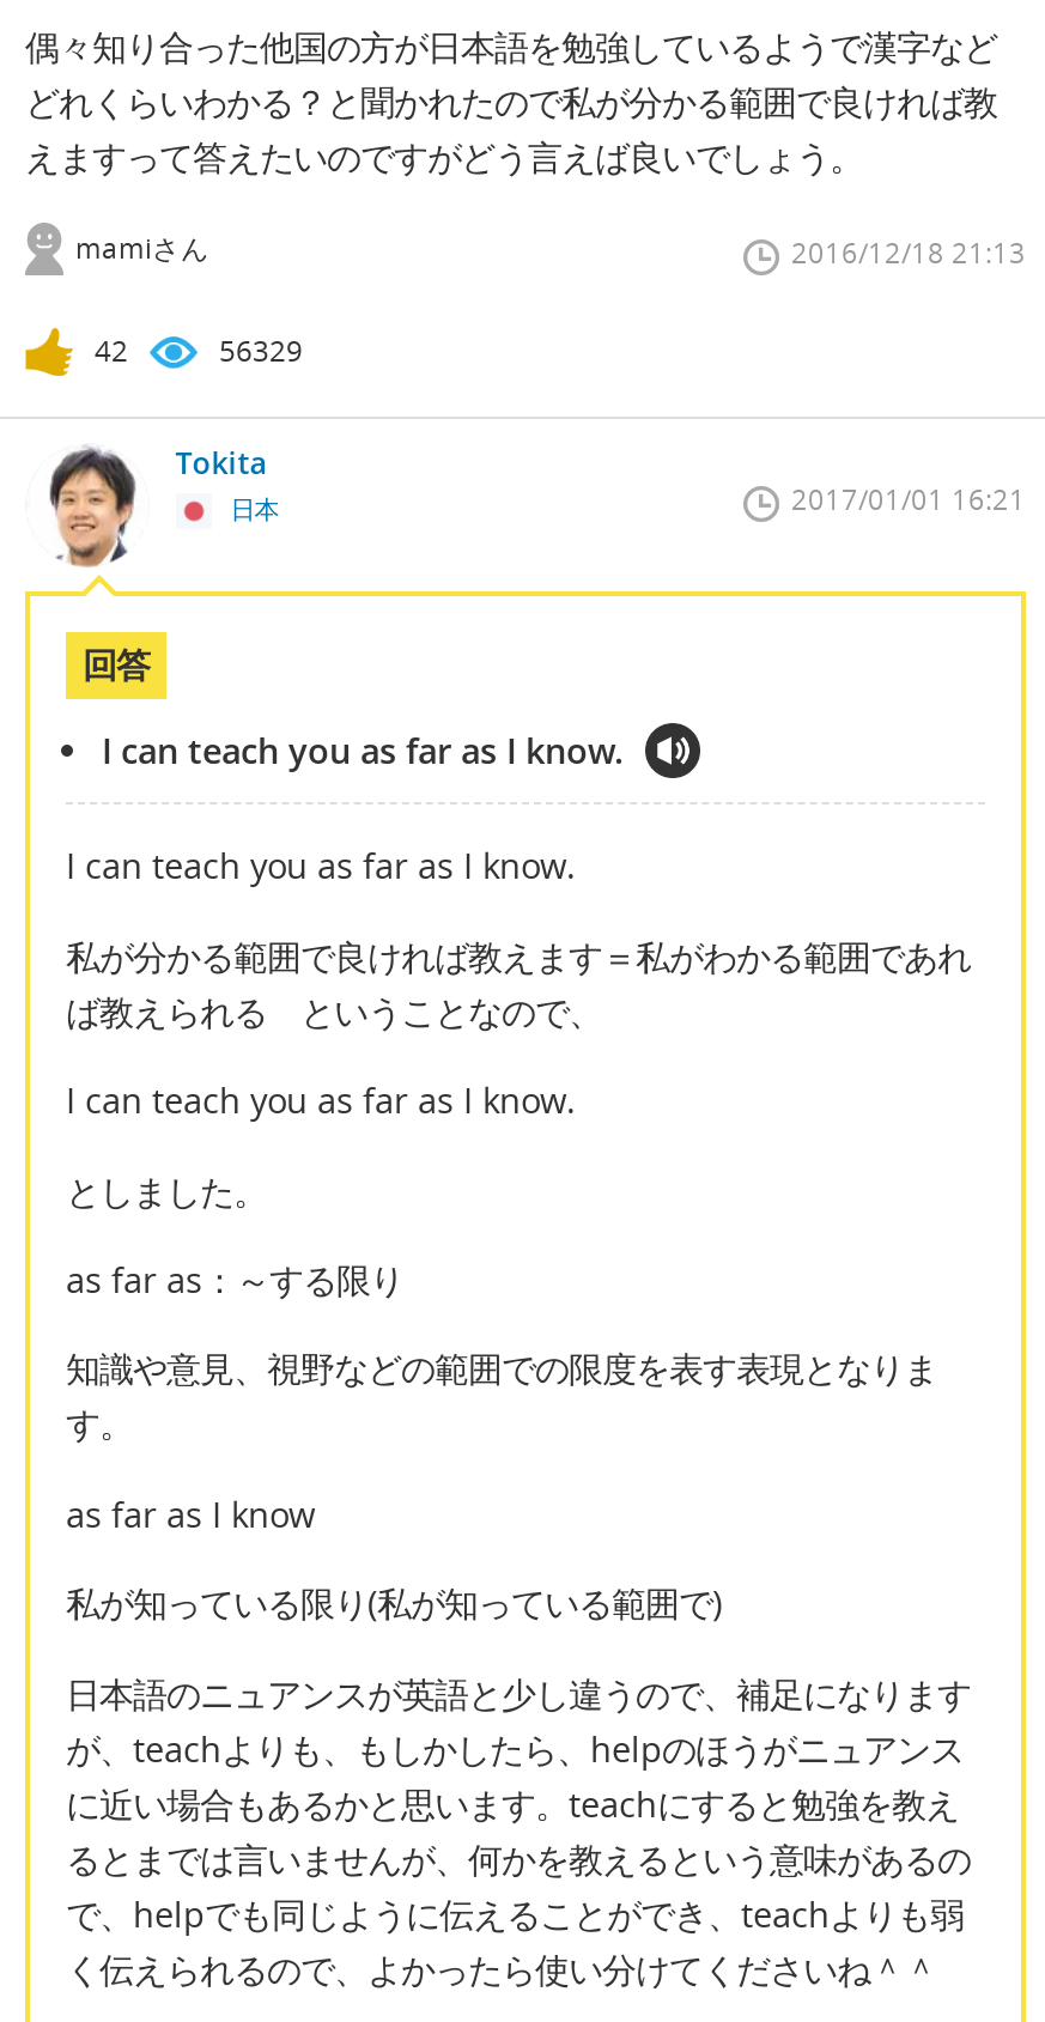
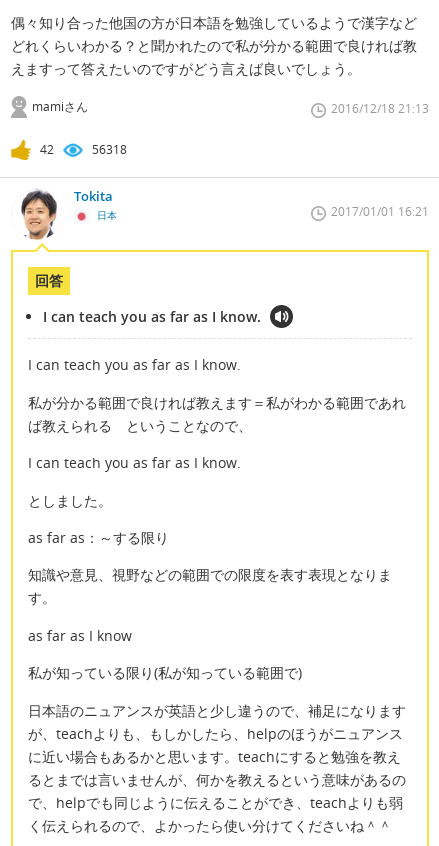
[219,330,303,371] 56329 -> [92,141,127,158] 56318

